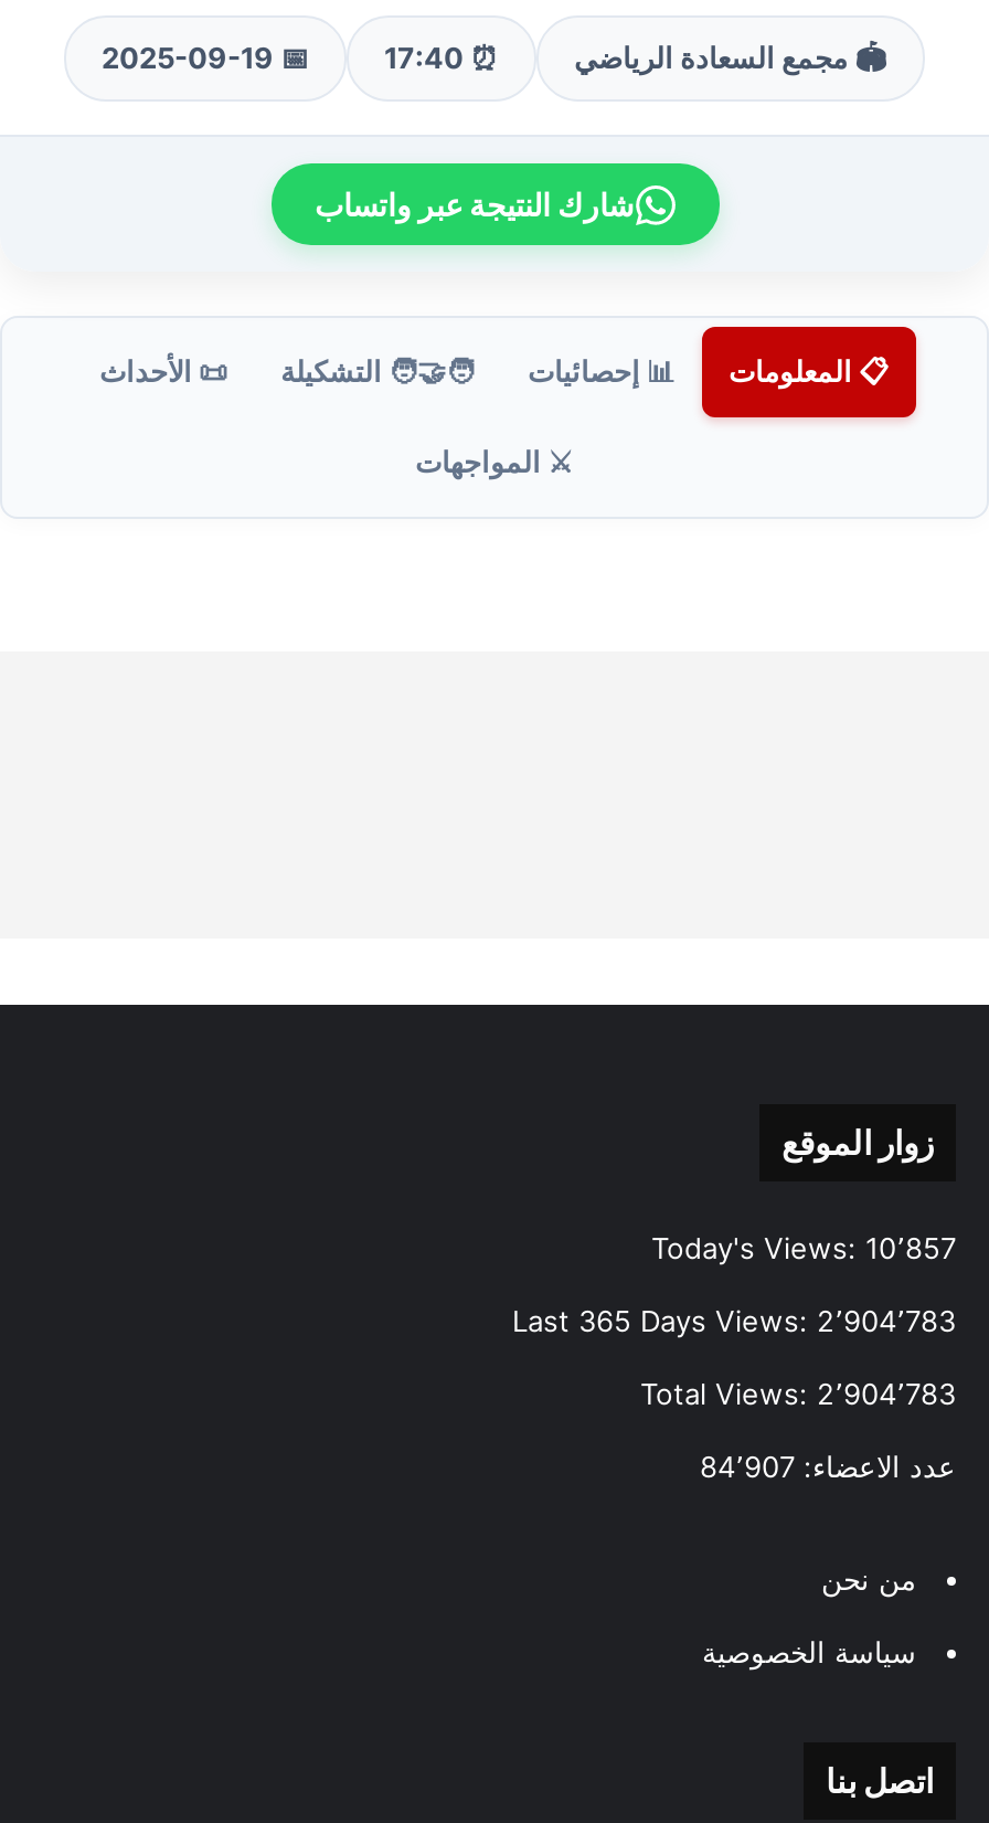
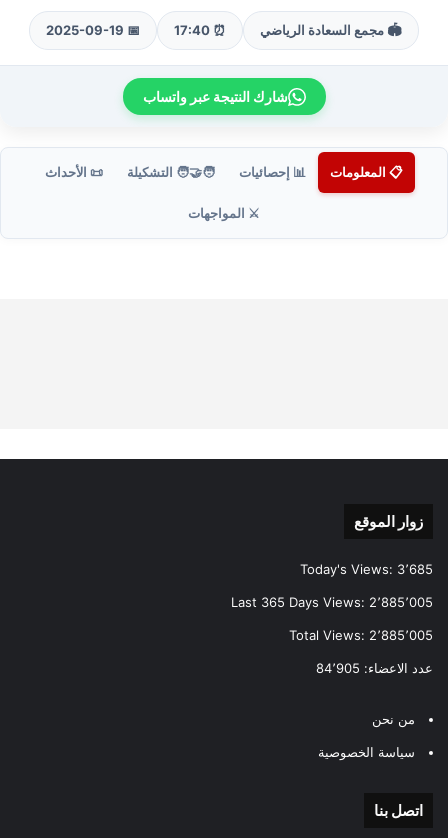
[651,1230,956,1266] Today's Views: 10٬857 -> [300,561,433,577] Today's Views: 3٬685
[512,1303,956,1338] Last 365 Days Views: 2٬904٬783 -> [231,594,433,610] Last 365 Days Views: 2٬885٬005
[640,1376,956,1411] Total Views: 2٬904٬783 -> [289,627,433,643] Total Views: 2٬885٬005
[700,1449,956,1484] عدد الاعضاء: 84٬907 -> [316,660,433,676] عدد الاعضاء: 84٬905

